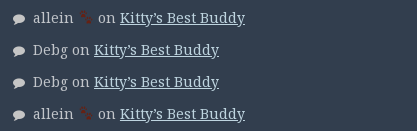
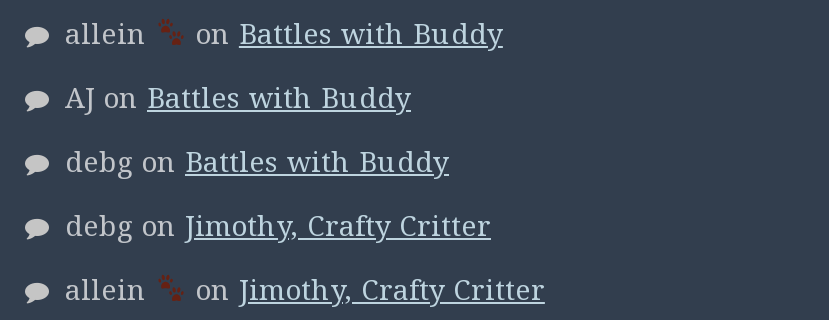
[33,8,245,91] on Kitty’s Best Buddy | Debg on Kitty’s Best Buddy | Debg on Kitty’s Best Buddy -> [65,14,503,244] on Battles with Buddy | AJ on Battles with Buddy | debg on Battles with Buddy | debg on Jimothy, Crafty Critter
[94,104,245,123] on Kitty’s Best Buddy -> [187,270,545,308] on Jimothy, Crafty Critter

